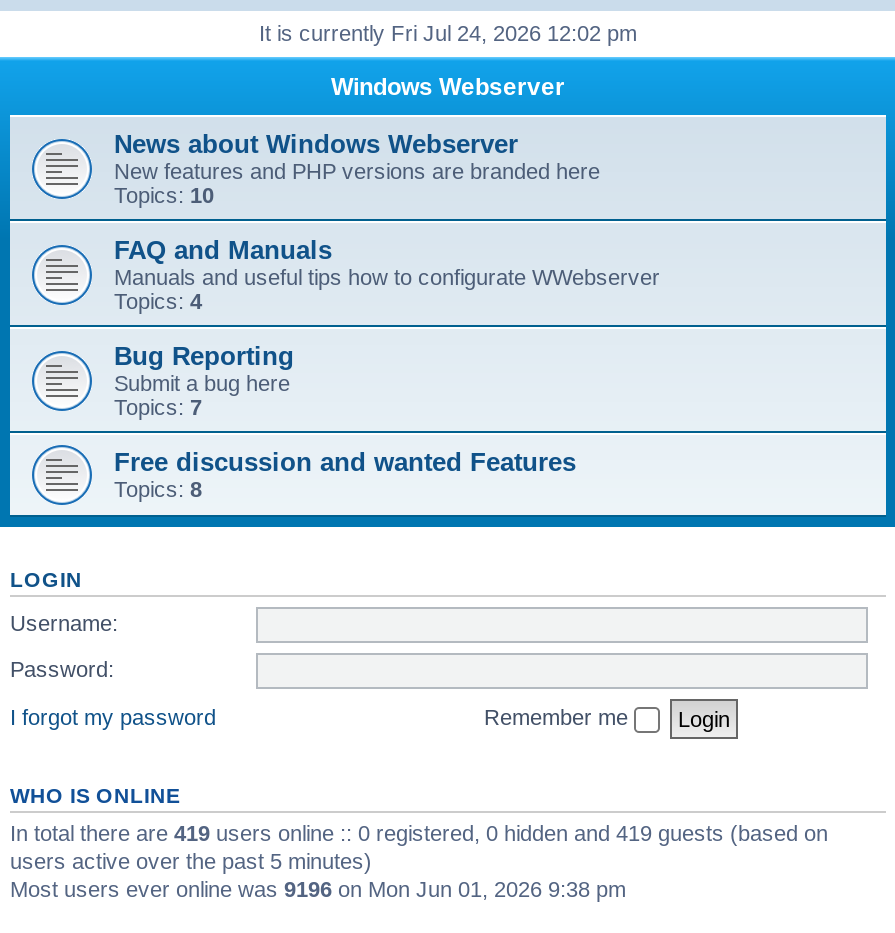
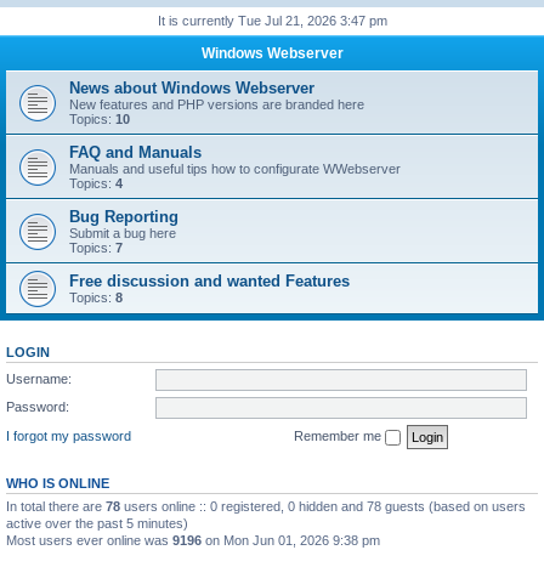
[259,21,637,45] It is currently Fri Jul 24, 2026 12:02 pm -> [157,13,387,28] It is currently Tue Jul 21, 2026 3:47 pm
[10,820,828,872] In total there are 419 users online :: 0 registered, 0 hidden and 419 guests (based on | users active over the past 5 minutes) -> [6,498,526,530] In total there are 78 users online :: 0 registered, 0 hidden and 78 guests (based on users | active over the past 5 minutes)

